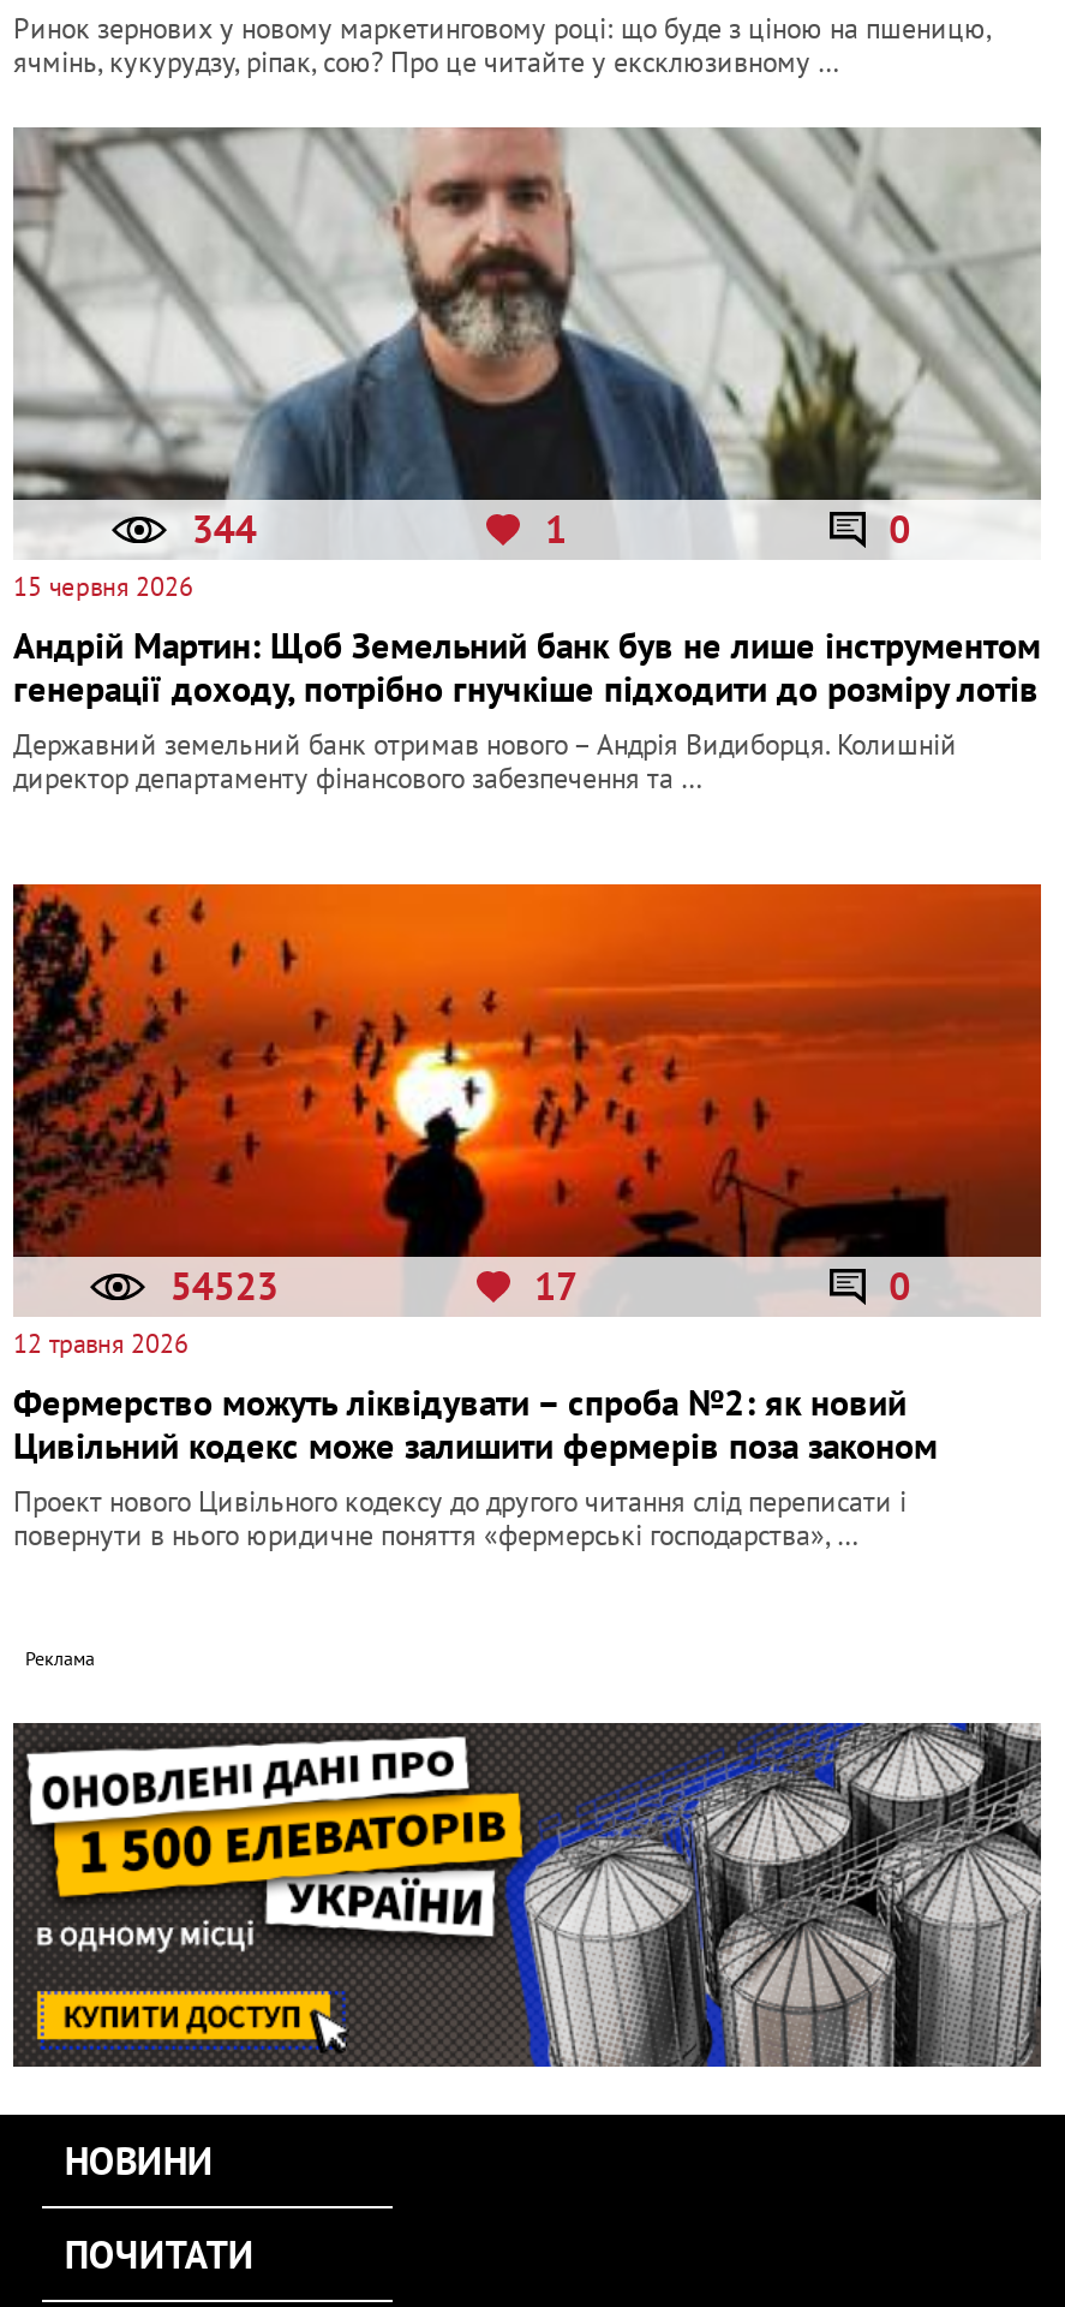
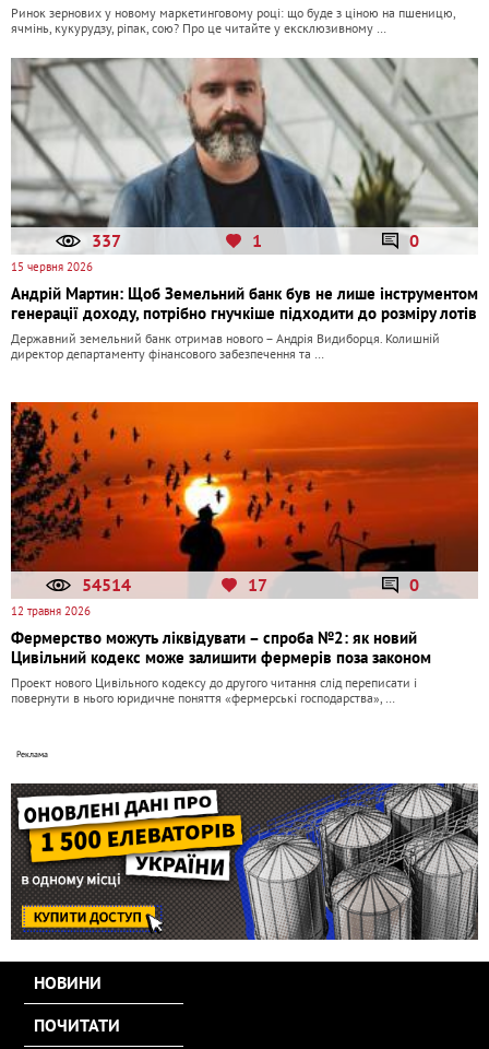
[192,505,256,553] 344 -> [92,230,121,251] 337
[170,1262,278,1310] 54523 -> [82,574,131,596] 54514

